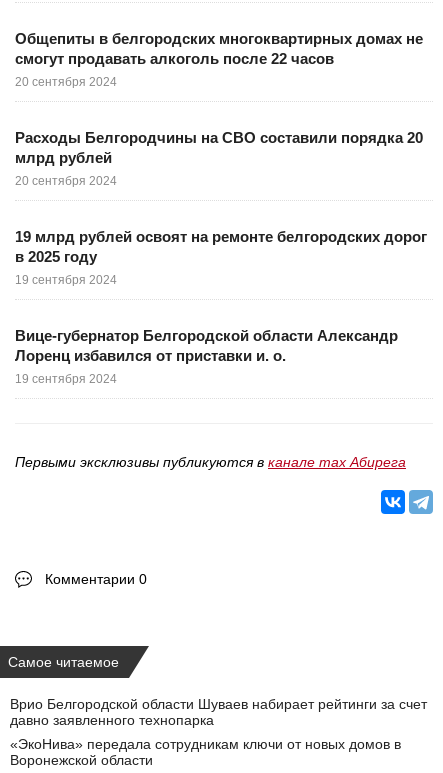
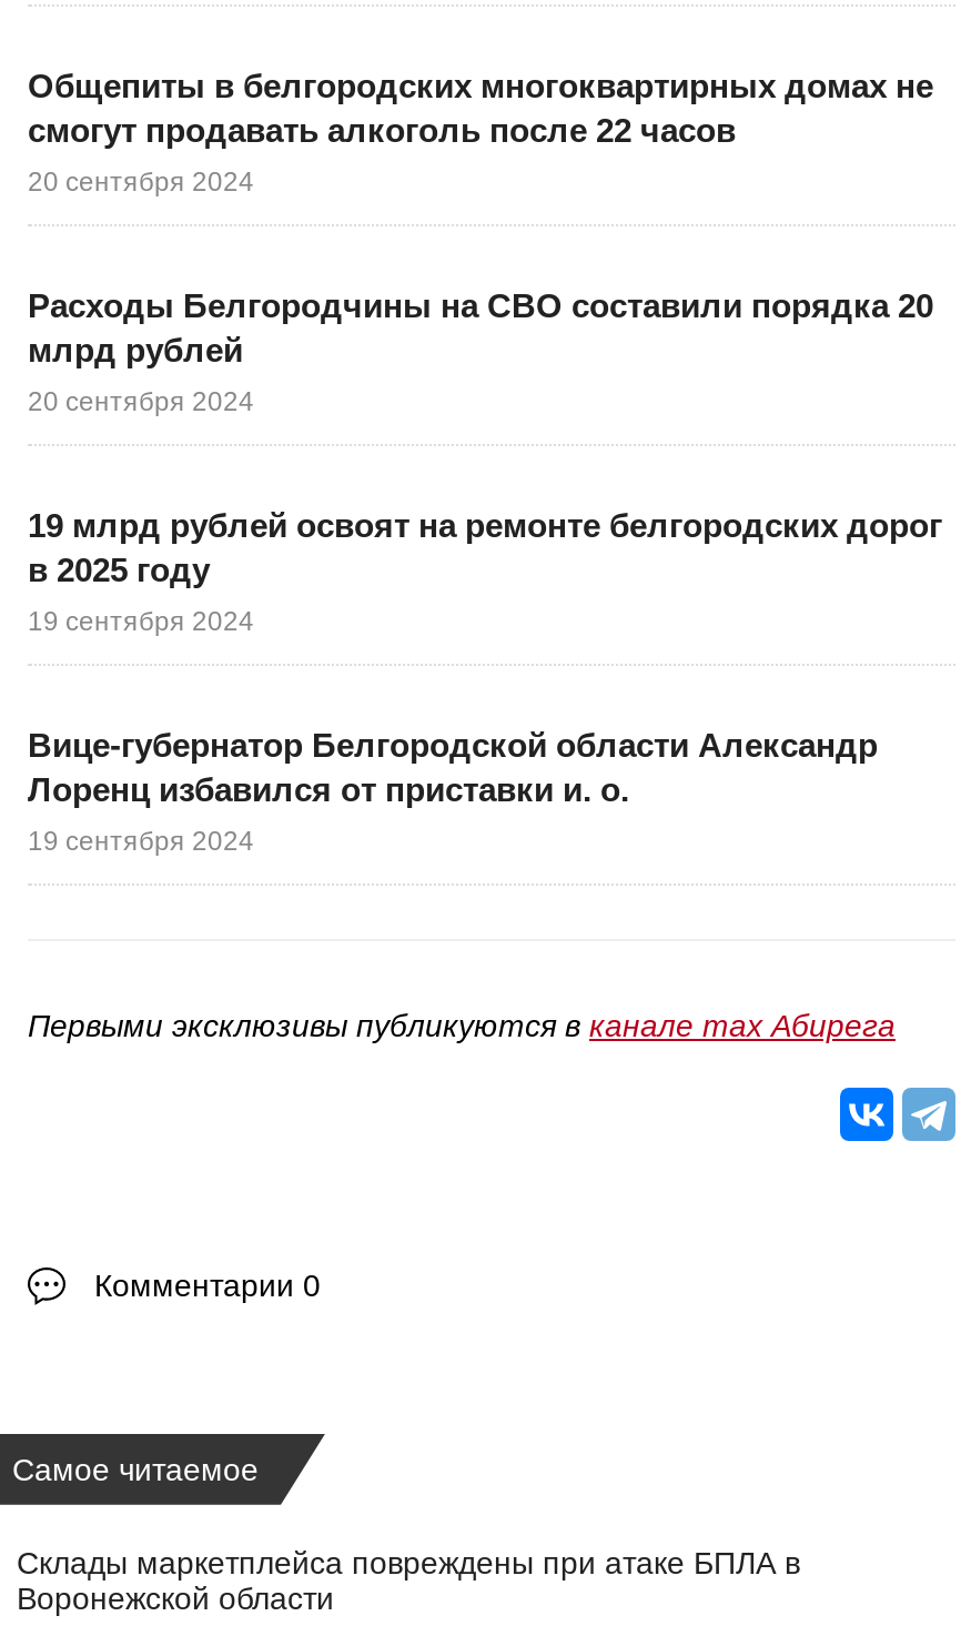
[10,696,427,752] Врио Белгородской области Шуваев набирает рейтинги за счет | давно заявленного технопарка | «ЭкоНива» передала сотрудникам ключи от новых домов в -> [17,1545,800,1580] Склады маркетплейса повреждены при атаке БПЛА в

